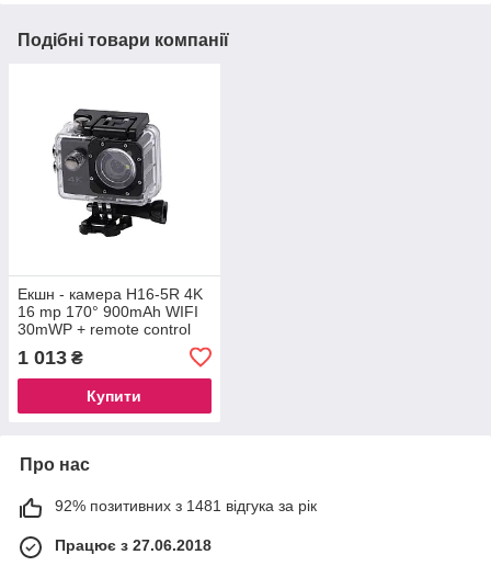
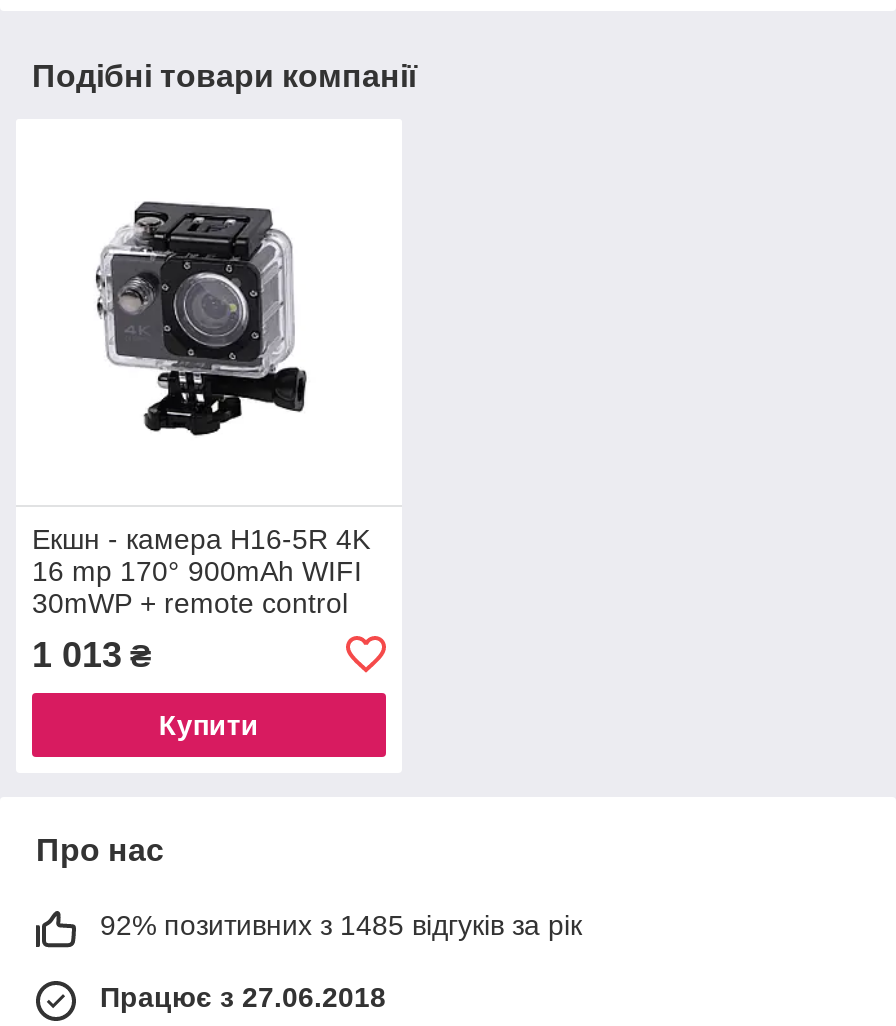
[55,497,317,514] 92% позитивних з 1481 відгука за рік -> [100,909,582,941] 92% позитивних з 1485 відгуків за рік

